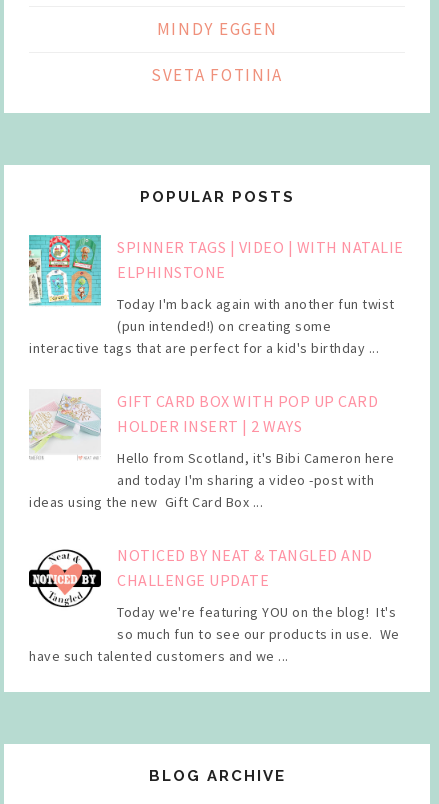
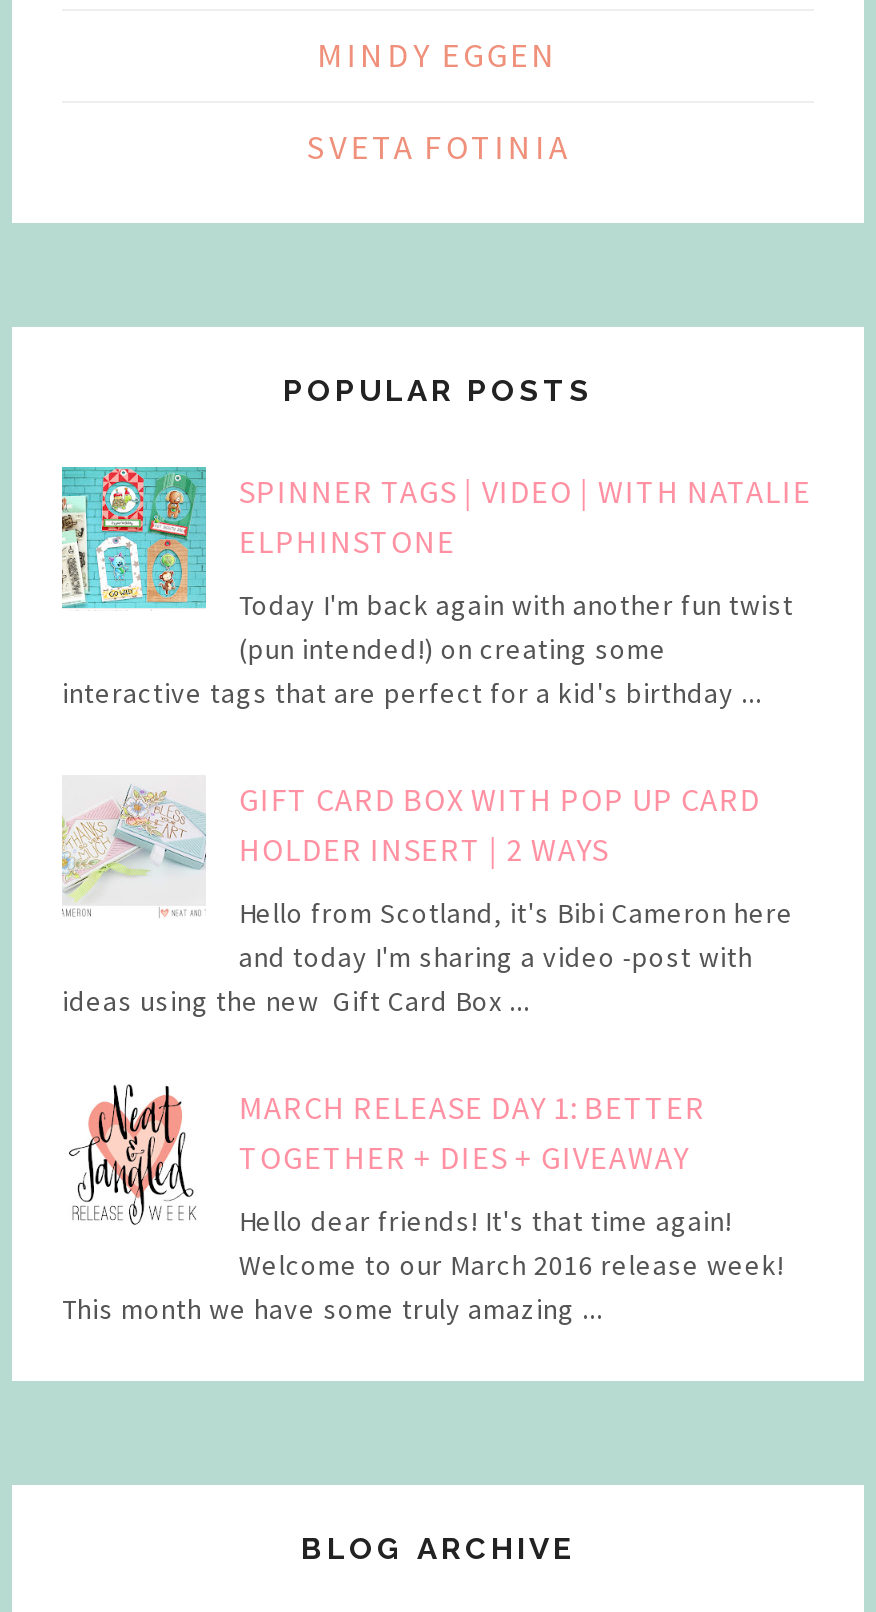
[28,544,400,665] [image] | Today we're featuring YOU on the blog! It's | so much fun to see our products in use. We | have such talented customers and we ... -> [62,1083,791,1327] [image] | Hello dear friends! It's that time again! | Welcome to our March 2016 release week! | This month we have some truly amazing ...
[117,545,373,590] NOTICED BY NEAT & TANGLED AND | CHALLENGE UPDATE -> [239,1087,706,1177] MARCH RELEASE DAY 1: BETTER | TOGETHER + DIES + GIVEAWAY

